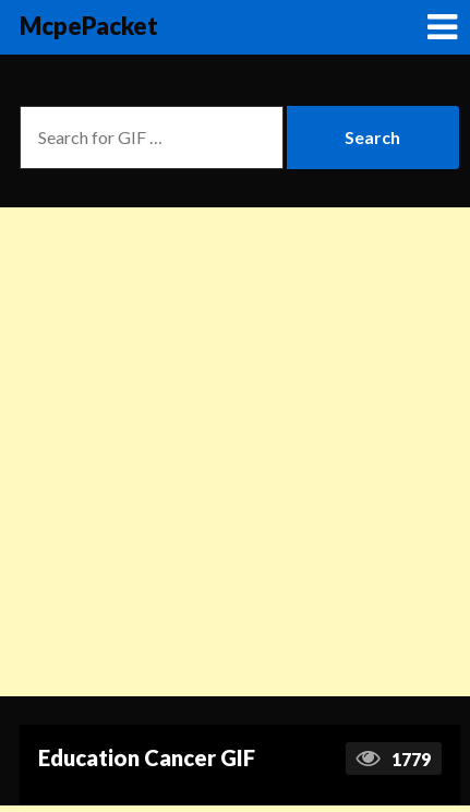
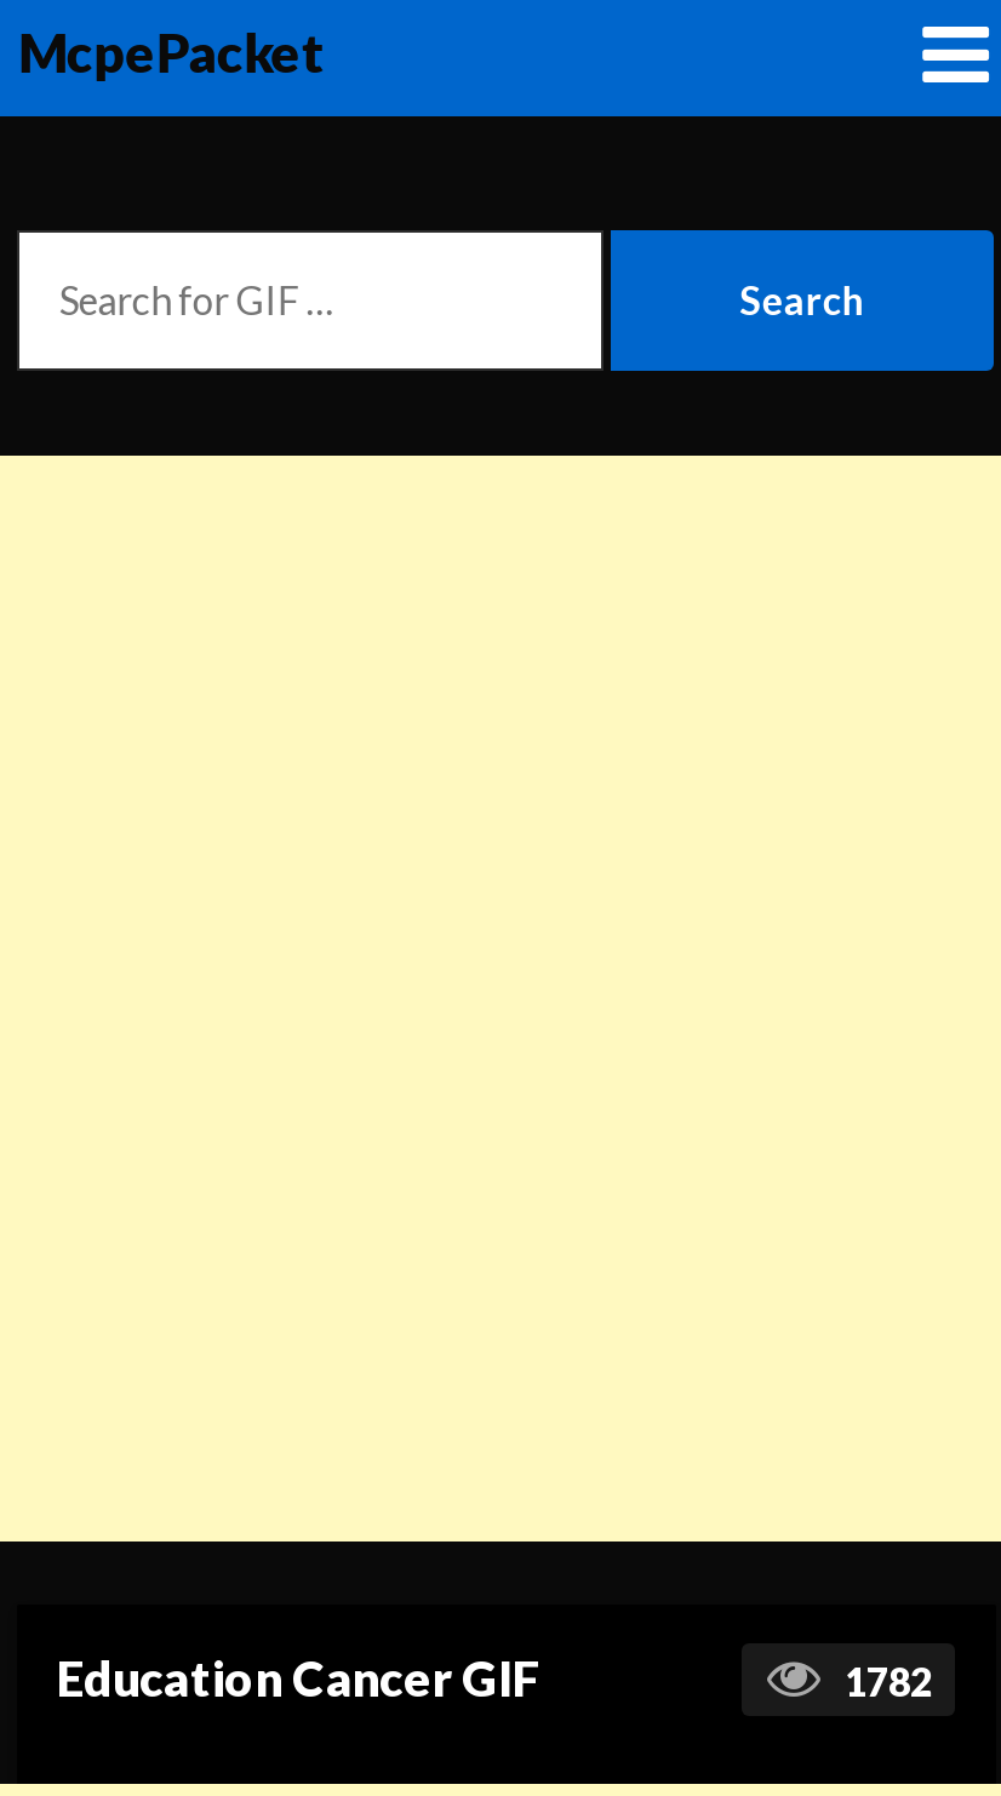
[392,749,431,770] 1779 -> [845,1658,932,1704] 1782

